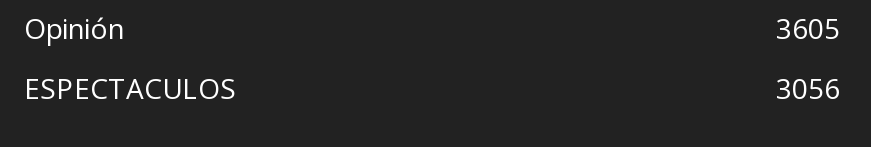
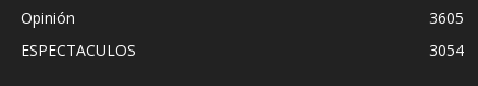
[776,70,840,108] 3056 -> [429,40,464,61] 3054

